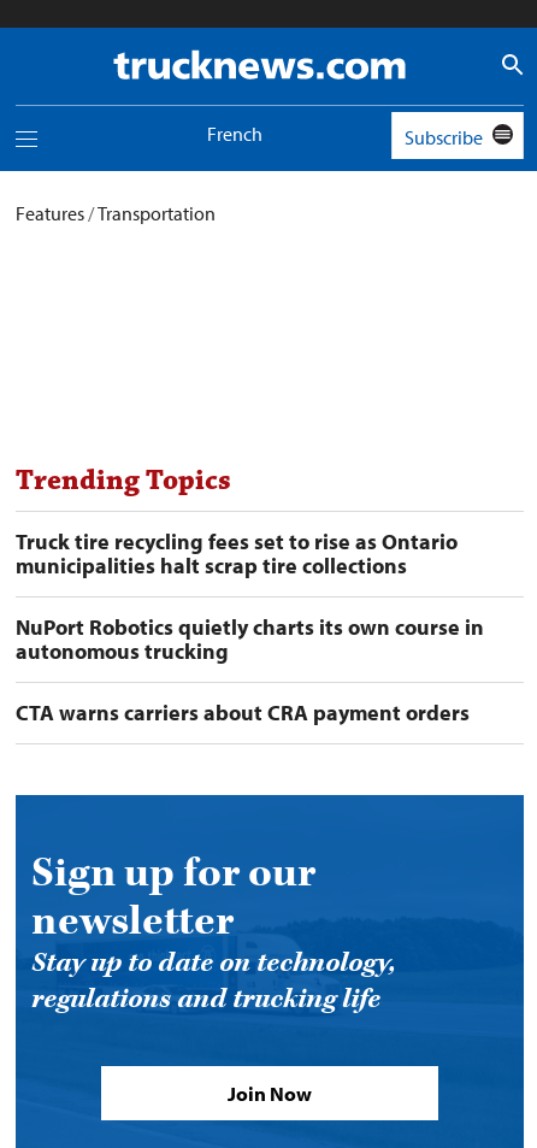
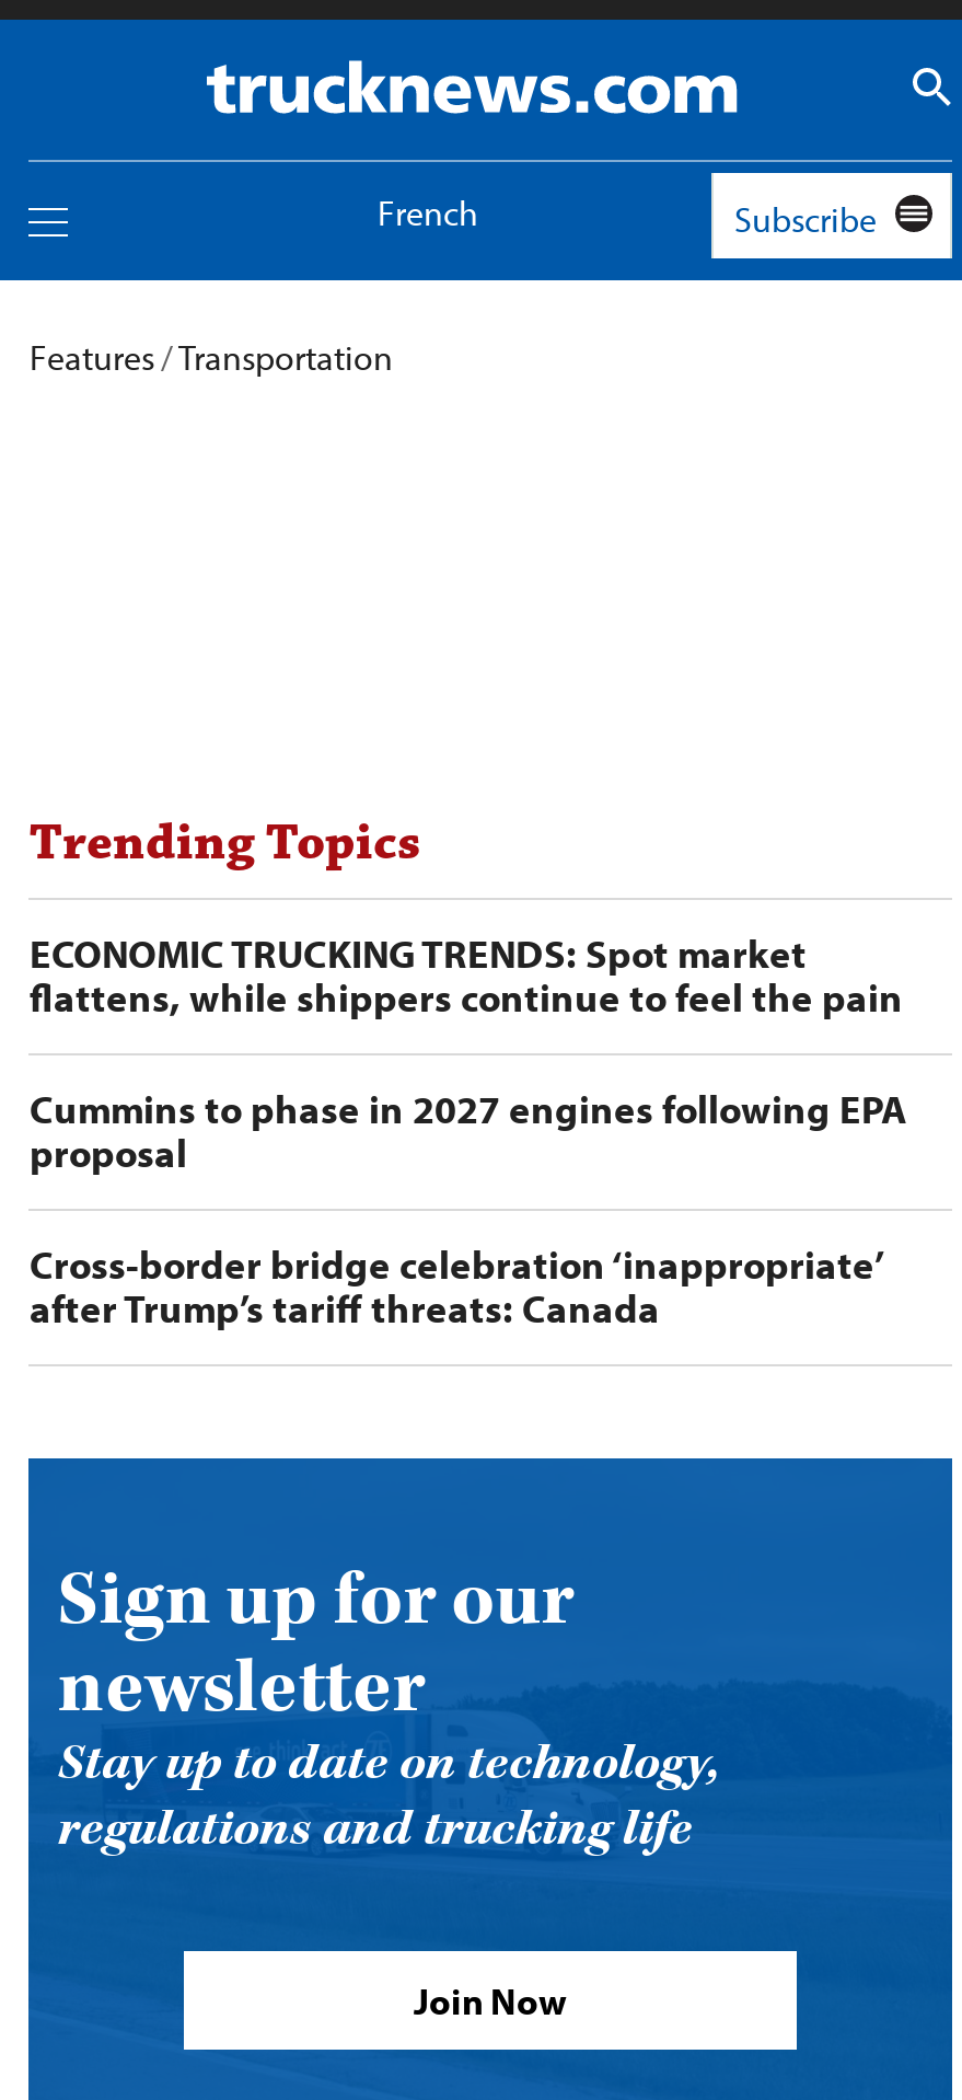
[16,528,458,580] Truck tire recycling fees set to rise as Ontario | municipalities halt scrap tire collections -> [29,929,903,1023] ECONOMIC TRUCKING TRENDS: Spot market | flattens, while shippers continue to feel the pain
[16,613,485,665] NuPort Robotics quietly charts its own course in | autonomous trucking -> [29,1084,907,1178] Cummins to phase in 2027 engines following EPA | proposal
[16,699,470,727] CTA warns carriers about CRA payment orders -> [29,1240,883,1334] Cross-border bridge celebration ‘inappropriate’ | after Trump’s tariff threats: Canada

